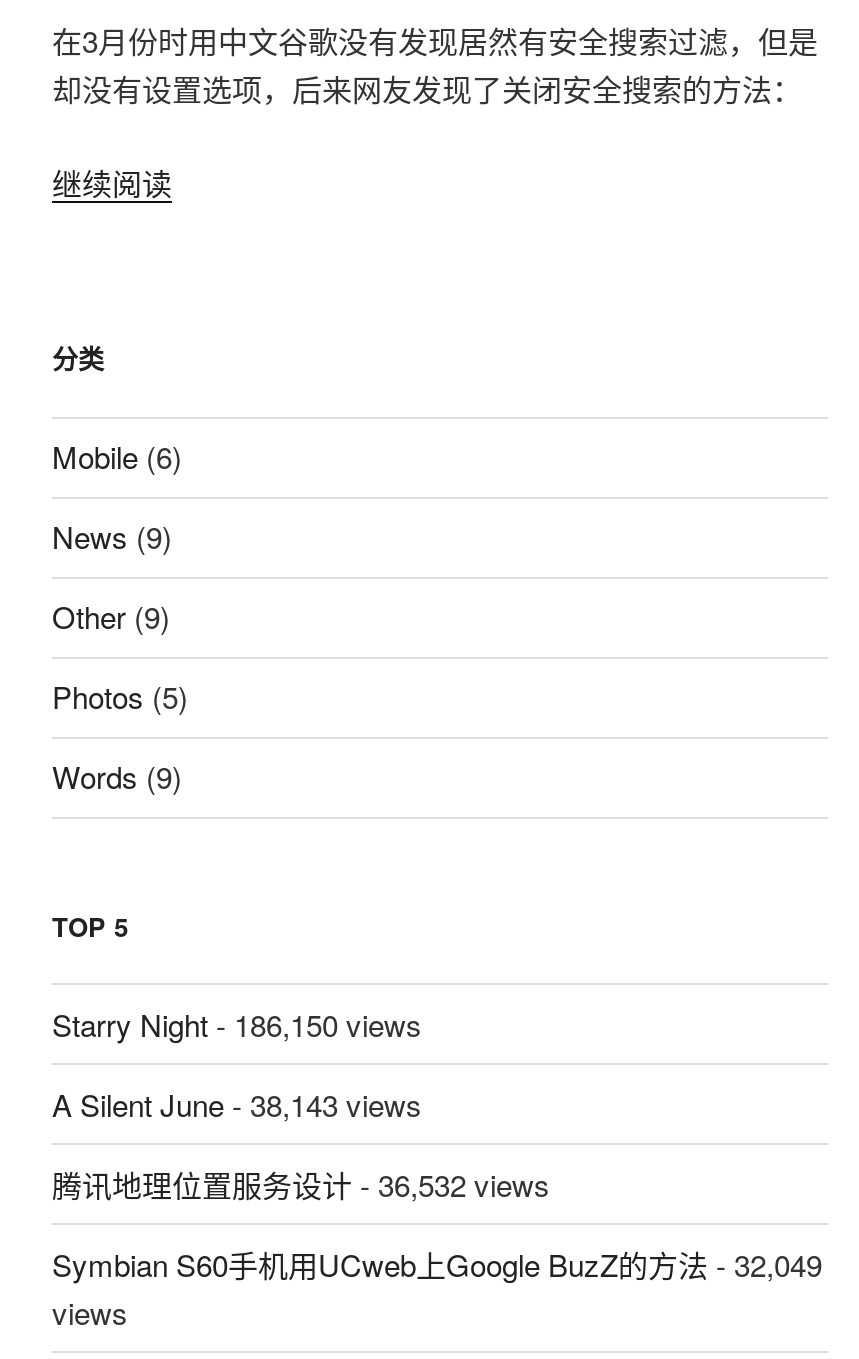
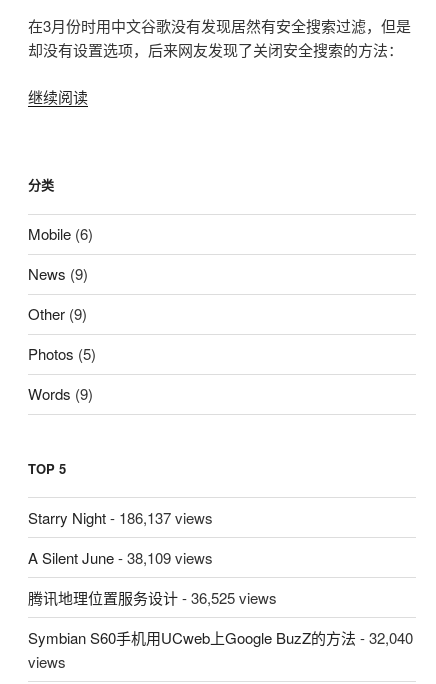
[52,1003,422,1045] Starry Night - 186,150 views -> [28,507,213,528] Starry Night - 186,137 views
[52,1083,422,1125] A Silent June - 38,143 views -> [28,547,213,568] A Silent June - 38,109 views
[52,1163,550,1205] 腾讯地理位置服务设计- 36,532 views -> [28,587,277,608] 腾讯地理位置服务设计- 36,525 views
[52,1243,822,1285] Symbian S60手机用UCweb上Google BuzZ的方法- 32,049 -> [28,627,413,648] Symbian S60手机用UCweb上Google BuzZ的方法- 32,040

